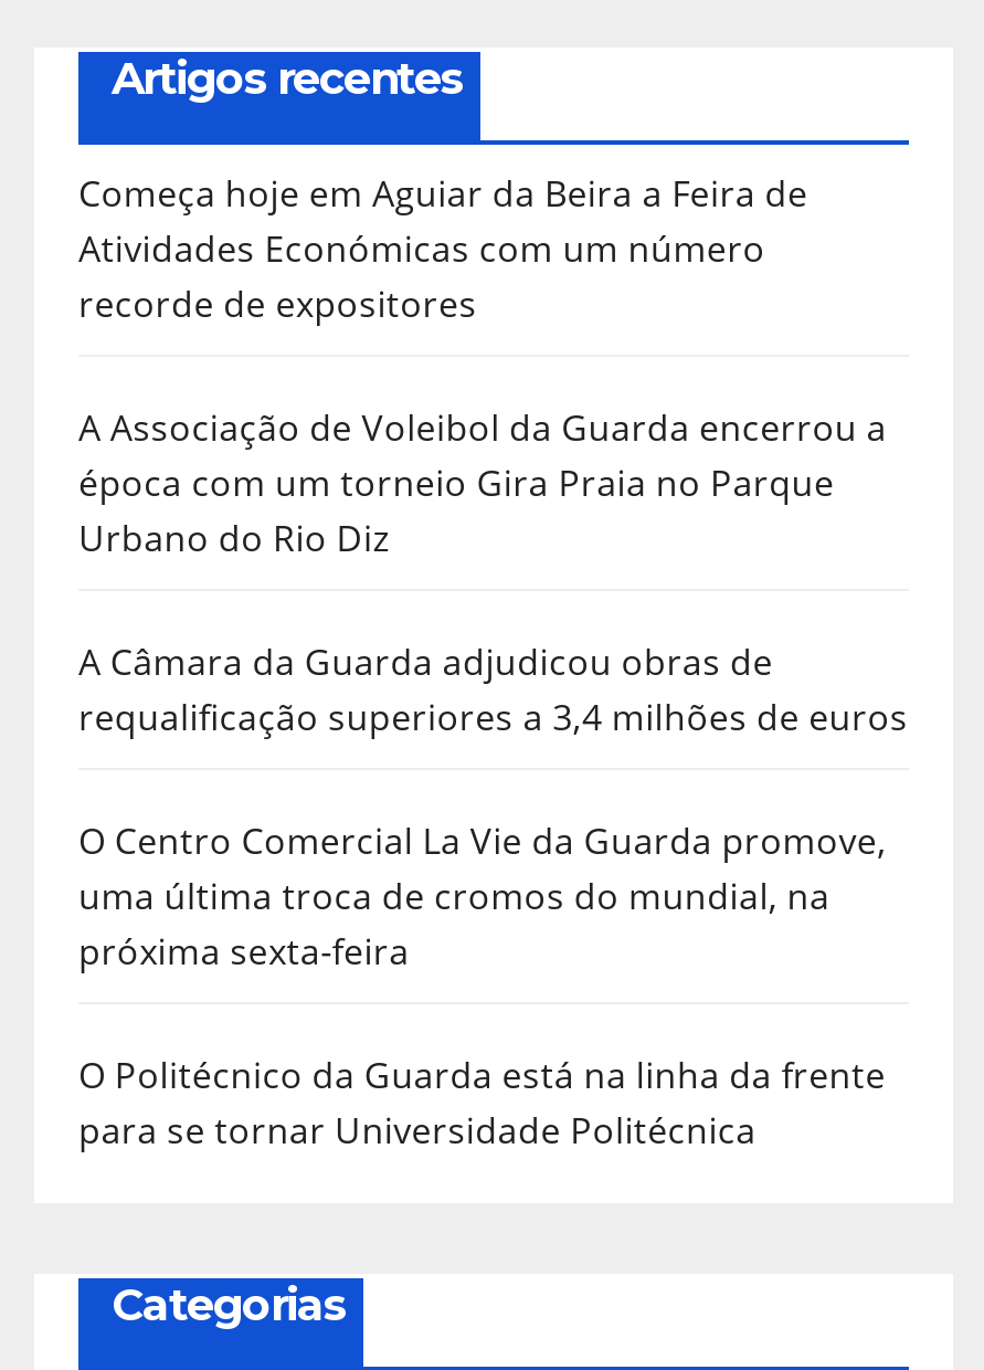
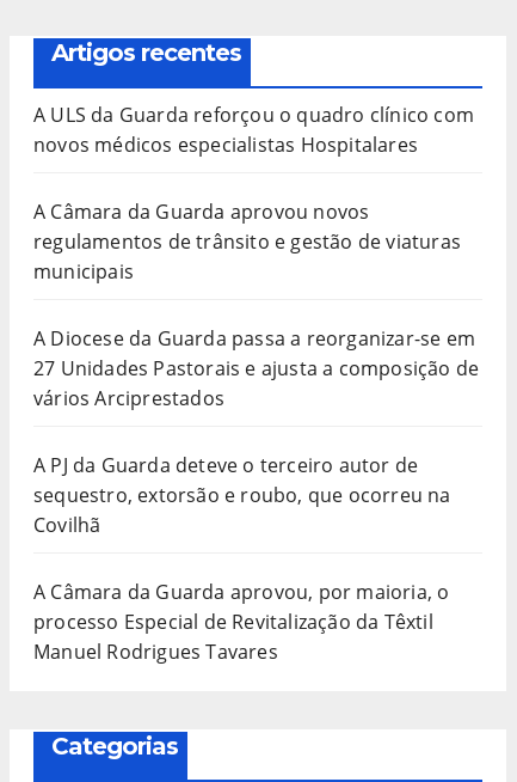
[78,169,808,328] Começa hoje em Aguiar da Beira a Feira de | Atividades Económicas com um número | recorde de expositores -> [33,101,474,158] A ULS da Guarda reforçou o quadro clínico com | novos médicos especialistas Hospitalares
[78,403,887,562] A Associação de Voleibol da Guarda encerrou a | época com um torneio Gira Praia no Parque | Urbano do Rio Diz -> [33,198,461,284] A Câmara da Guarda aprovou novos | regulamentos de trânsito e gestão de viaturas | municipais
[78,637,908,741] A Câmara da Guarda adjudicou obras de | requalificação superiores a 3,4 milhões de euros -> [33,325,479,411] A Diocese da Guarda passa a reorganizar-se em | 27 Unidades Pastorais e ajusta a composição de | vários Arciprestados
[78,816,886,975] O Centro Comercial La Vie da Guarda promove, | uma última troca de cromos do mundial, na | próxima sexta-feira -> [33,452,451,538] A PJ da Guarda deteve o terceiro autor de | sequestro, extorsão e roubo, que ocorreu na | Covilhã
[78,1050,885,1154] O Politécnico da Guarda está na linha da frente | para se tornar Universidade Politécnica -> [33,578,449,665] A Câmara da Guarda aprovou, por maioria, o | processo Especial de Revitalização da Têxtil | Manuel Rodrigues Tavares

